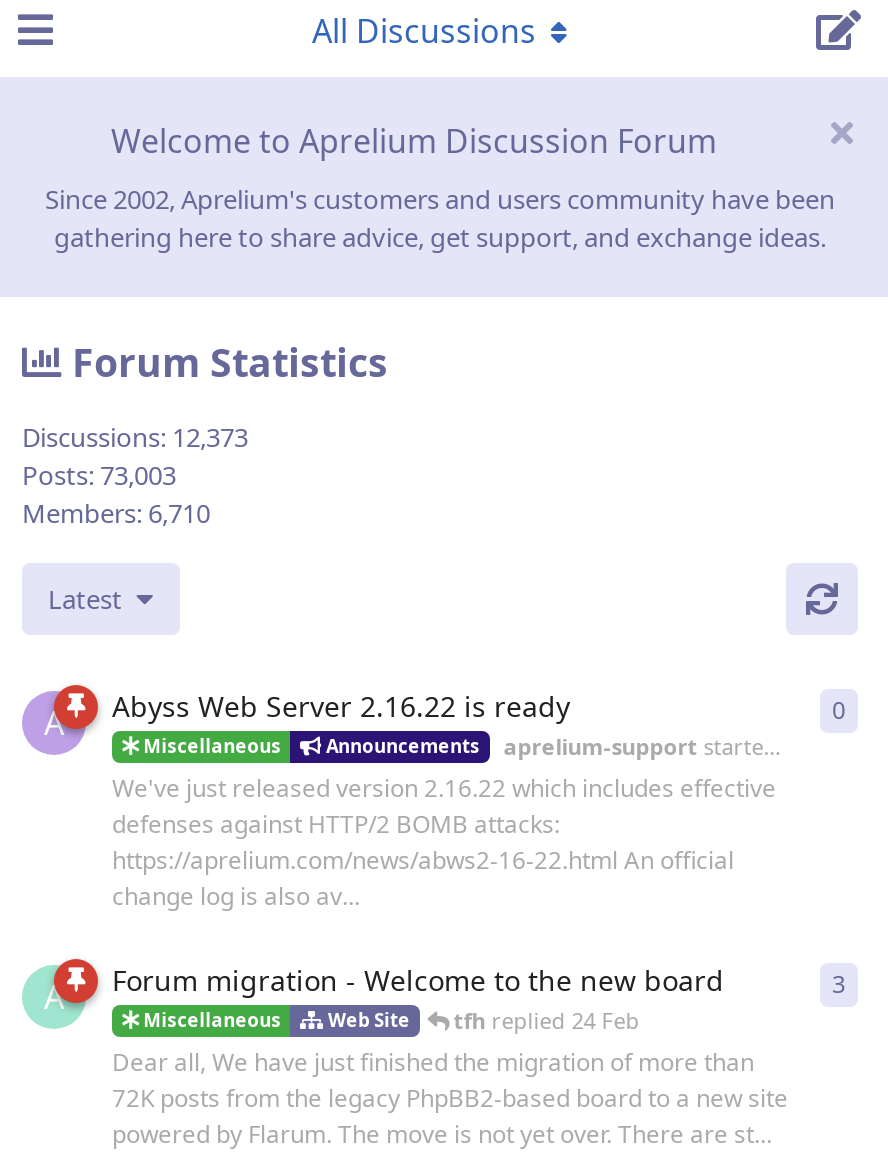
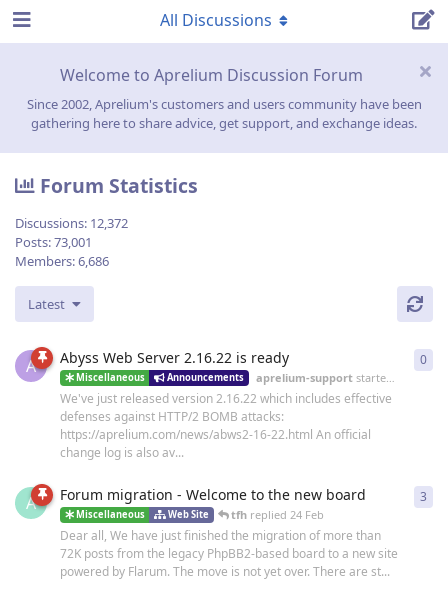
[22,419,248,455] Discussions: 12,373 -> [15,214,128,232] Discussions: 12,372
[22,457,176,493] Posts: 73,003 -> [15,233,92,251] Posts: 73,001
[22,495,210,531] Members: 6,710 -> [15,252,109,270] Members: 6,686

